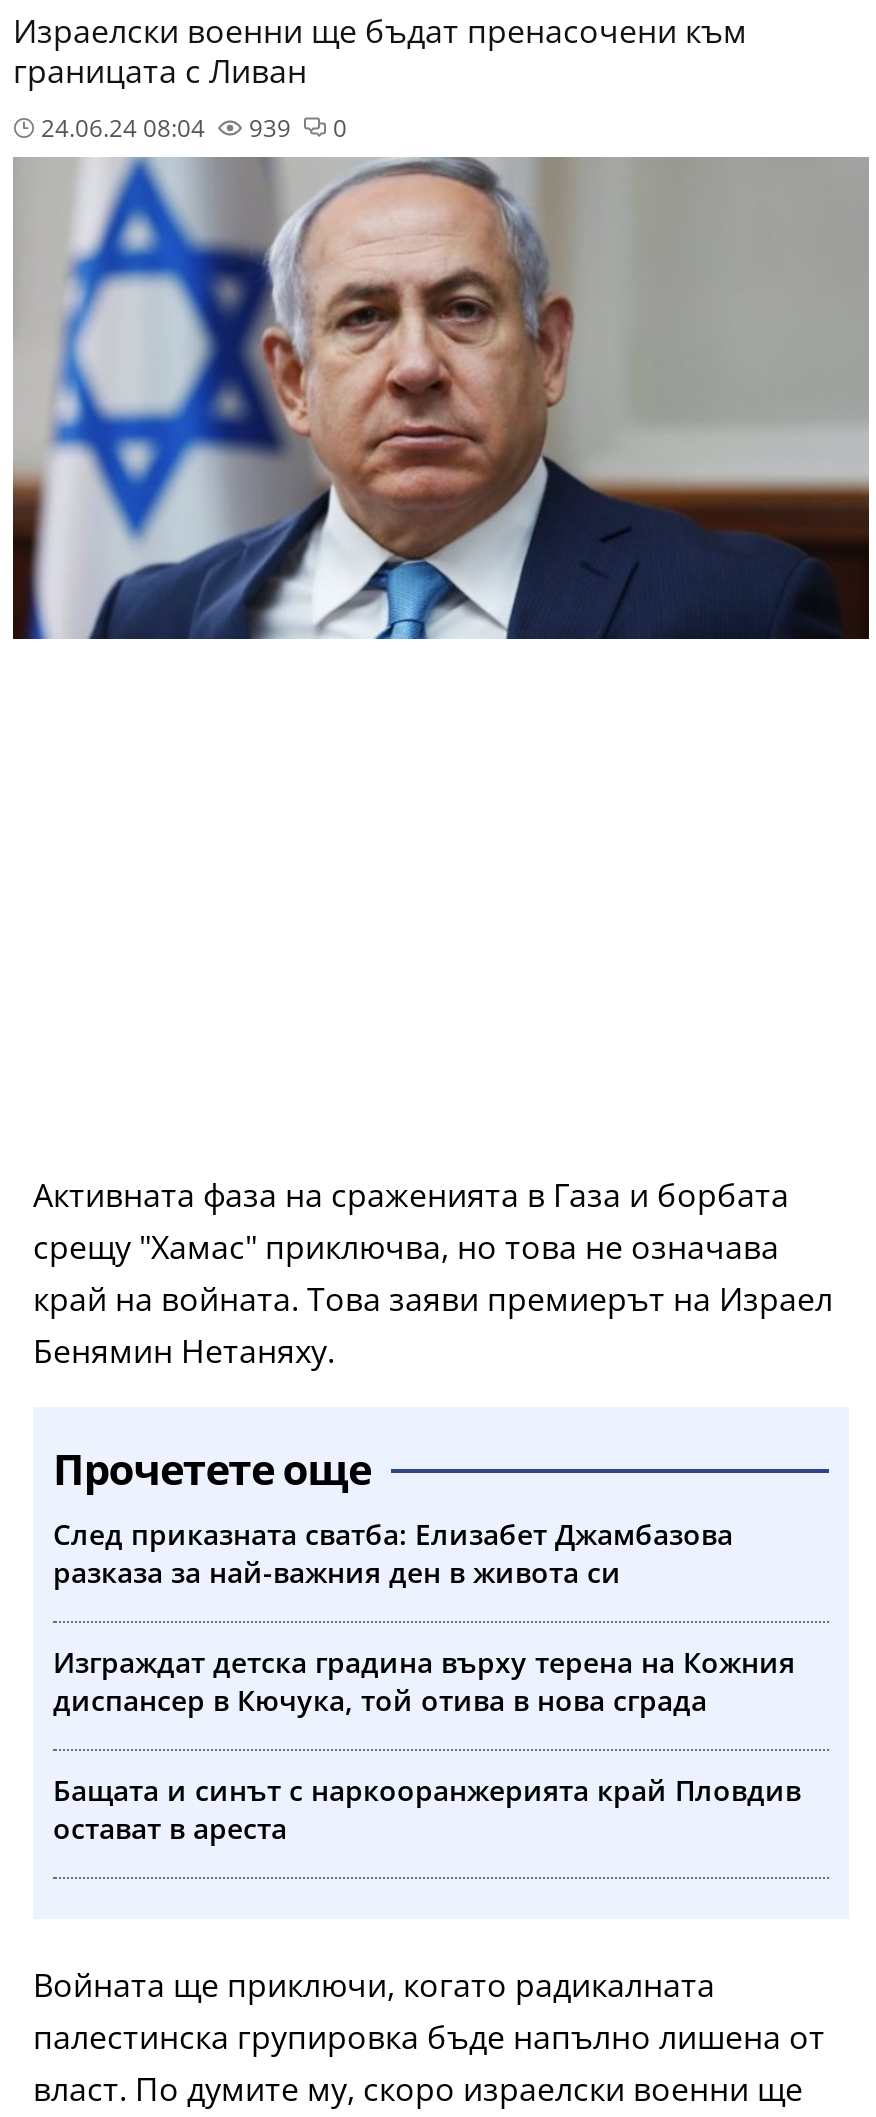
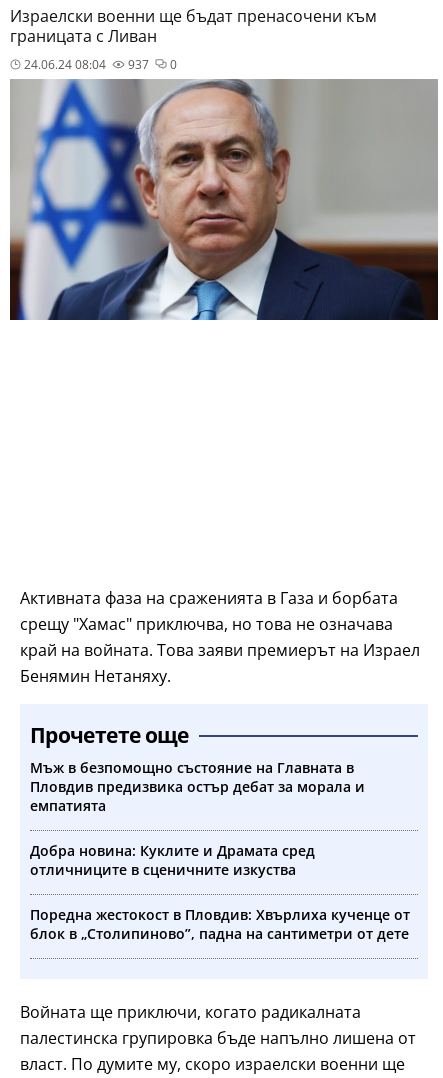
[243,111,291,145] 939 -> [125,56,149,73] 937
[53,1515,733,1591] След приказната сватба: Елизабет Джамбазова | разказа за най-важния ден в живота си -> [30,758,365,815] Мъж в безпомощно състояние на Главната в | Пловдив предизвика остър дебат за морала и | емпатията
[53,1643,795,1719] Изграждат детска градина върху терена на Кожния | диспансер в Кючука, той отива в нова сграда -> [30,841,315,879] Добра новина: Куклите и Драмата сред | отличниците в сценичните изкуства
[53,1771,801,1847] Бащата и синът с наркооранжерията край Пловдив | остават в ареста -> [30,905,410,943] Поредна жестокост в Пловдив: Хвърлиха кученце от | блок в „Столипиново”, падна на сантиметри от дете

